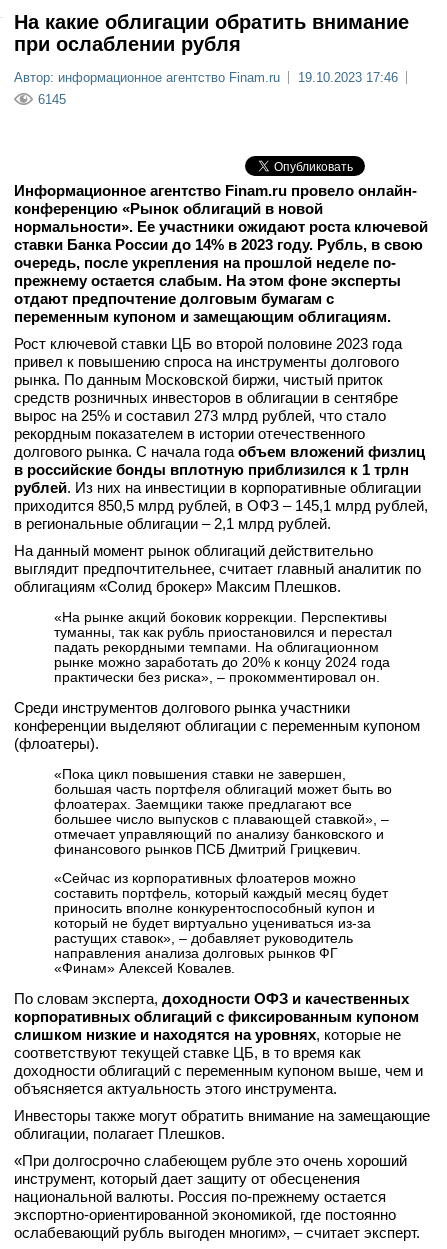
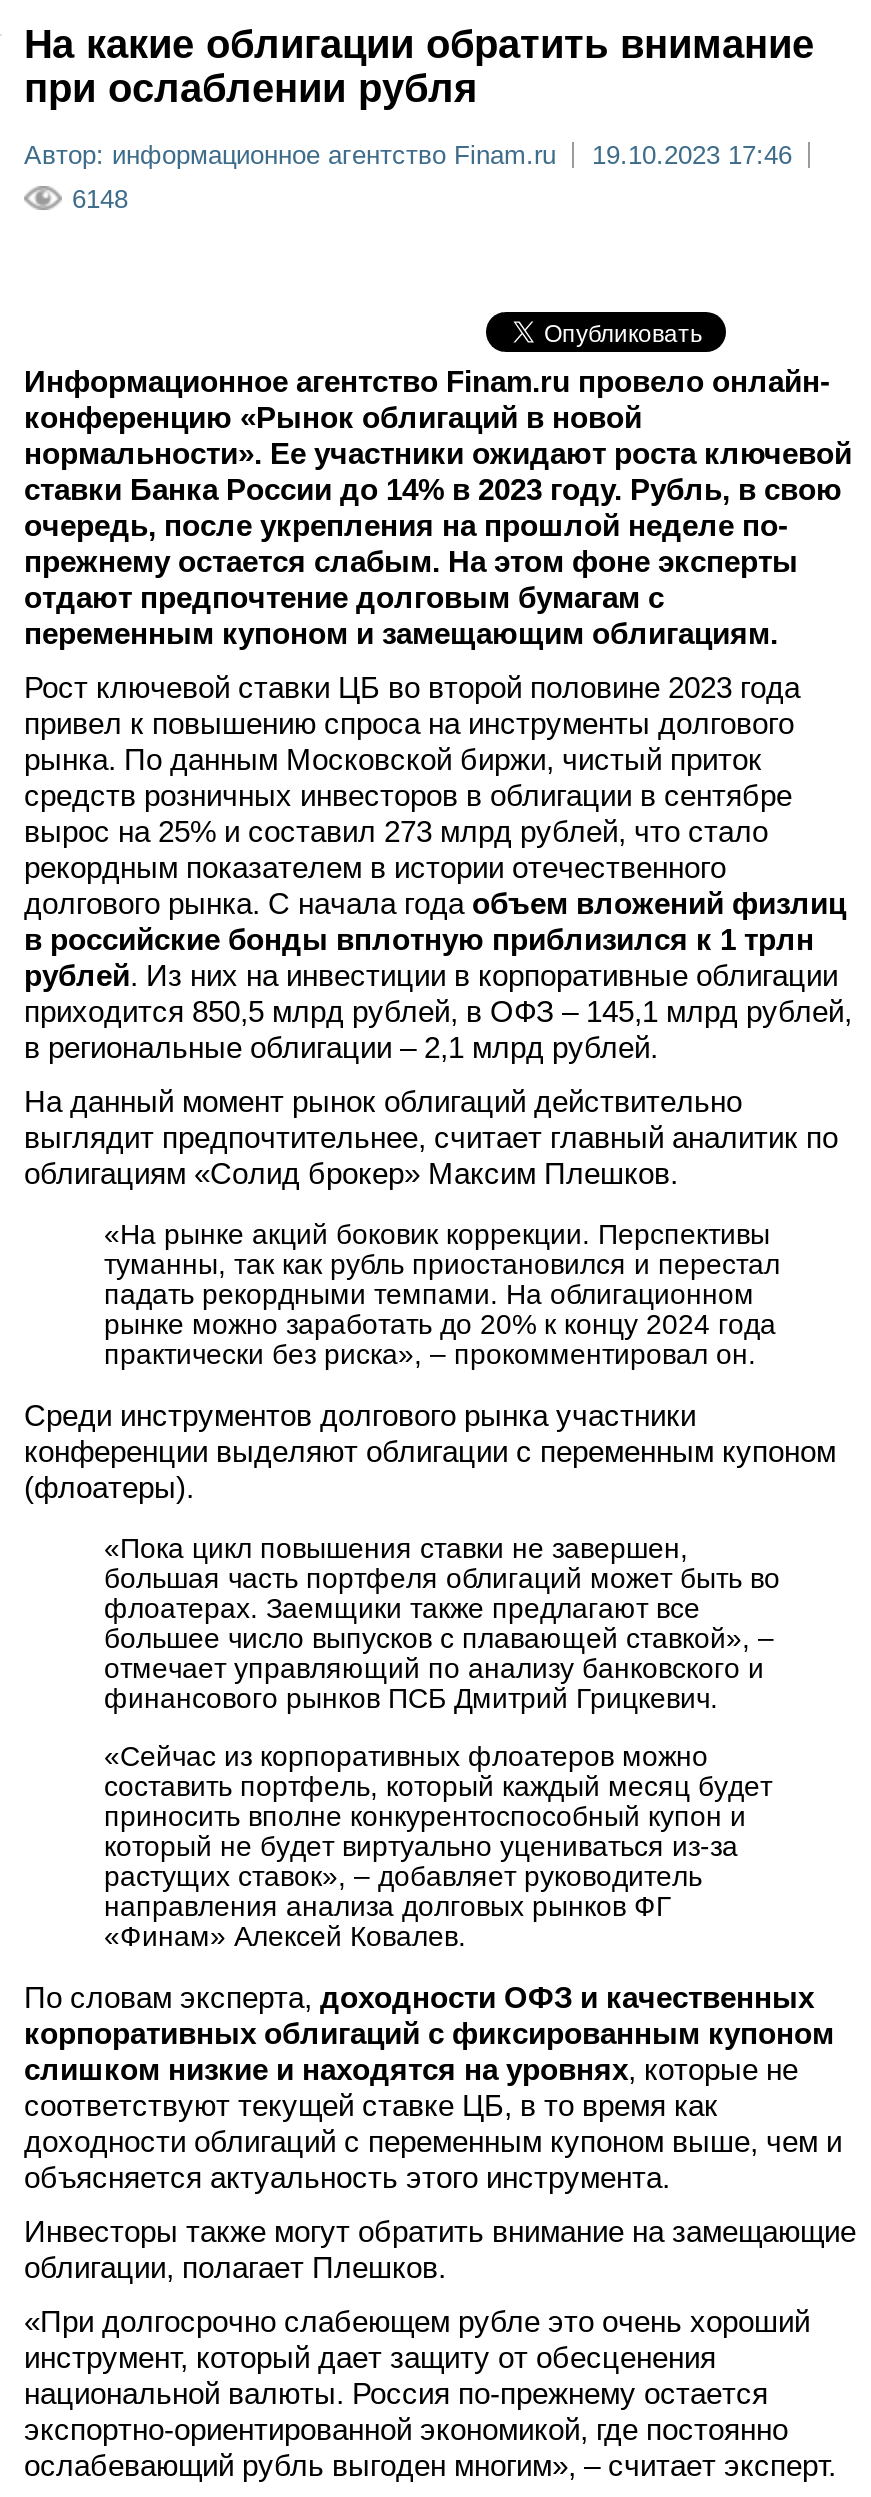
[38,92,66,107] 6145 -> [72,184,128,214] 6148

